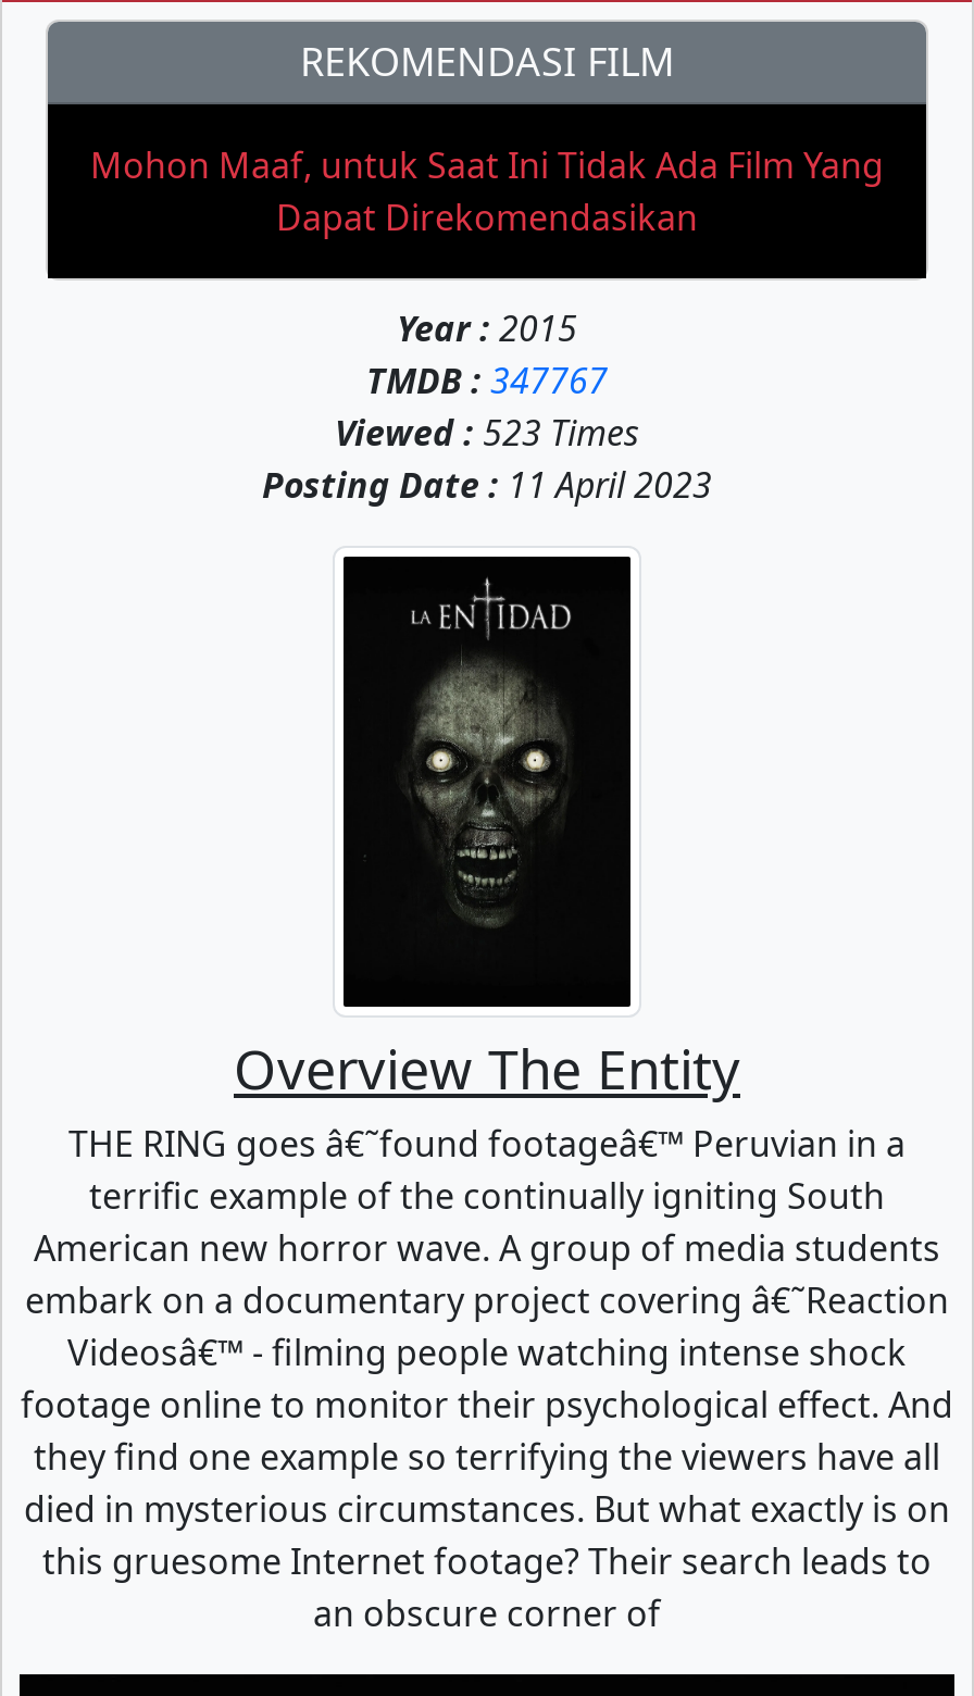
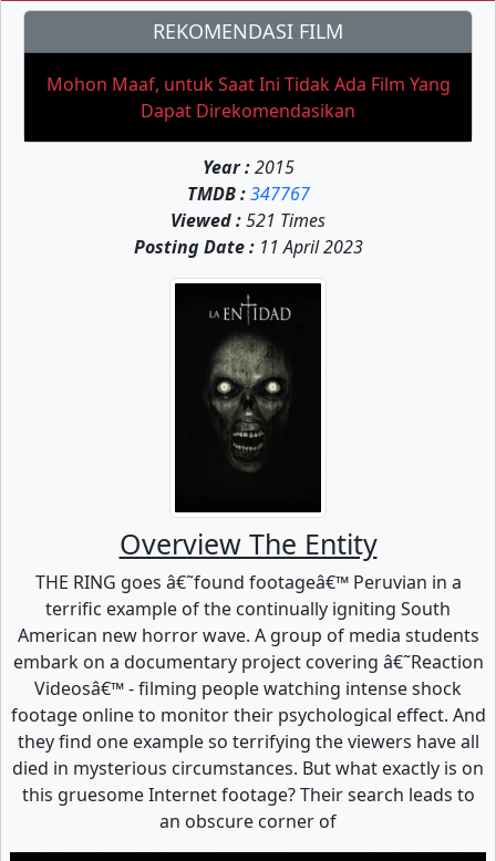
[335,409,639,457] Viewed : 523 Times -> [170,208,325,232] Viewed : 521 Times

